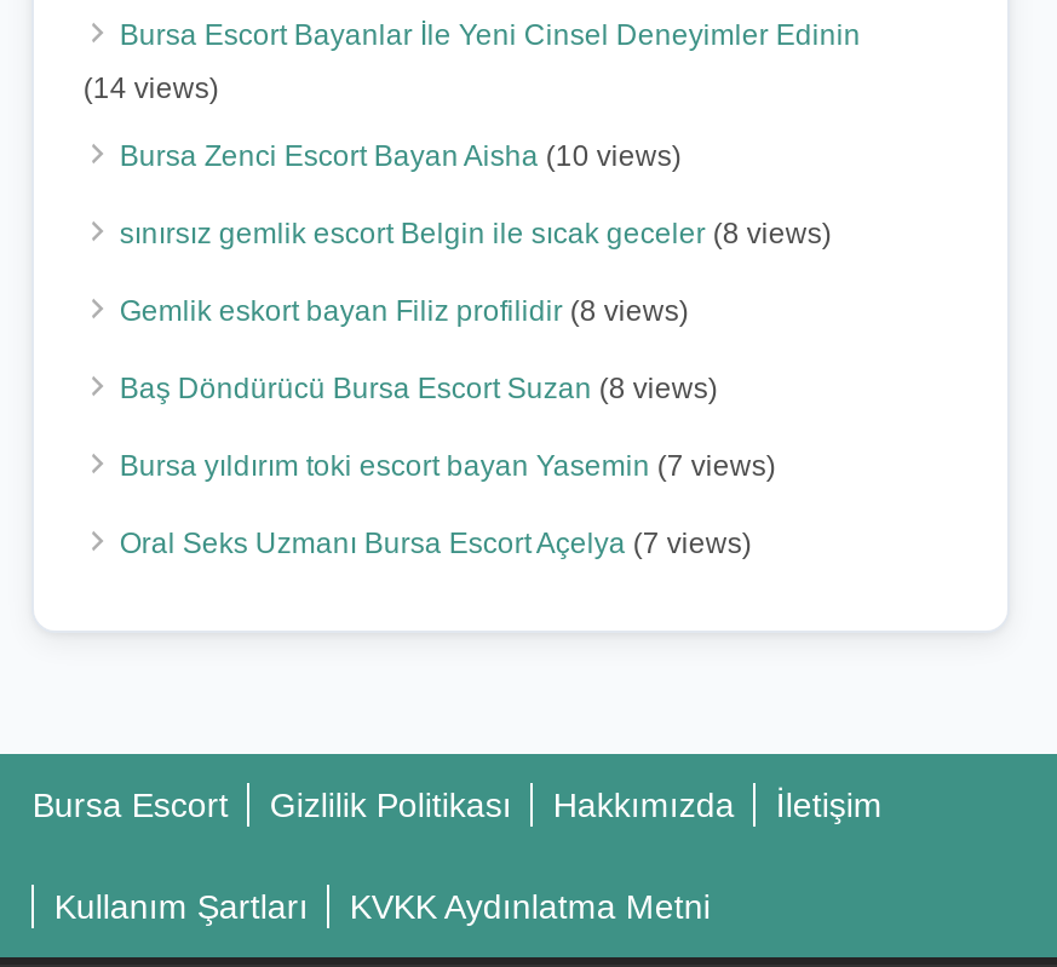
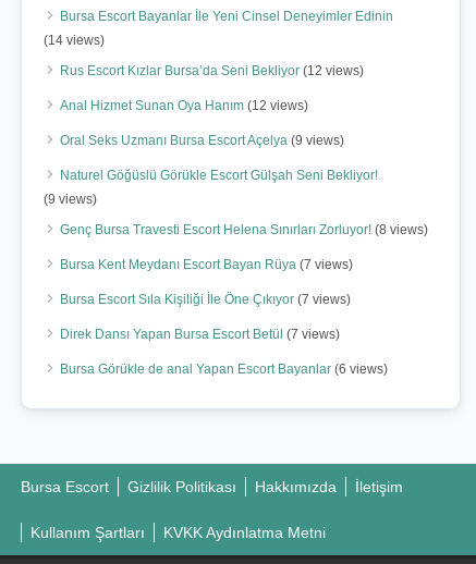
[120,140,832,561] Bursa Zenci Escort Bayan Aisha (10 views) | sınırsız gemlik escort Belgin ile sıcak geceler (8 views) | Gemlik eskort bayan Filiz profilidir (8 views) | Baş Döndürücü Bursa Escort Suzan (8 views) | Bursa yıldırım toki escort bayan Yasemin (7 views) | Oral Seks Uzmanı Bursa Escort Açelya (7 views) -> [44,63,429,377] Rus Escort Kızlar Bursa’da Seni Bekliyor (12 views) | Anal Hizmet Sunan Oya Hanım (12 views) | Oral Seks Uzmanı Bursa Escort Açelya (9 views) | Naturel Göğüslü Görükle Escort Gülşah Seni Bekliyor! | (9 views) | Genç Bursa Travesti Escort Helena Sınırları Zorluyor! (8 views) | Bursa Kent Meydanı Escort Bayan Rüya (7 views) | Bursa Escort Sıla Kişiliği İle Öne Çıkıyor (7 views) | Direk Dansı Yapan Bursa Escort Betül (7 views) | Bursa Görükle de anal Yapan Escort Bayanlar (6 views)

